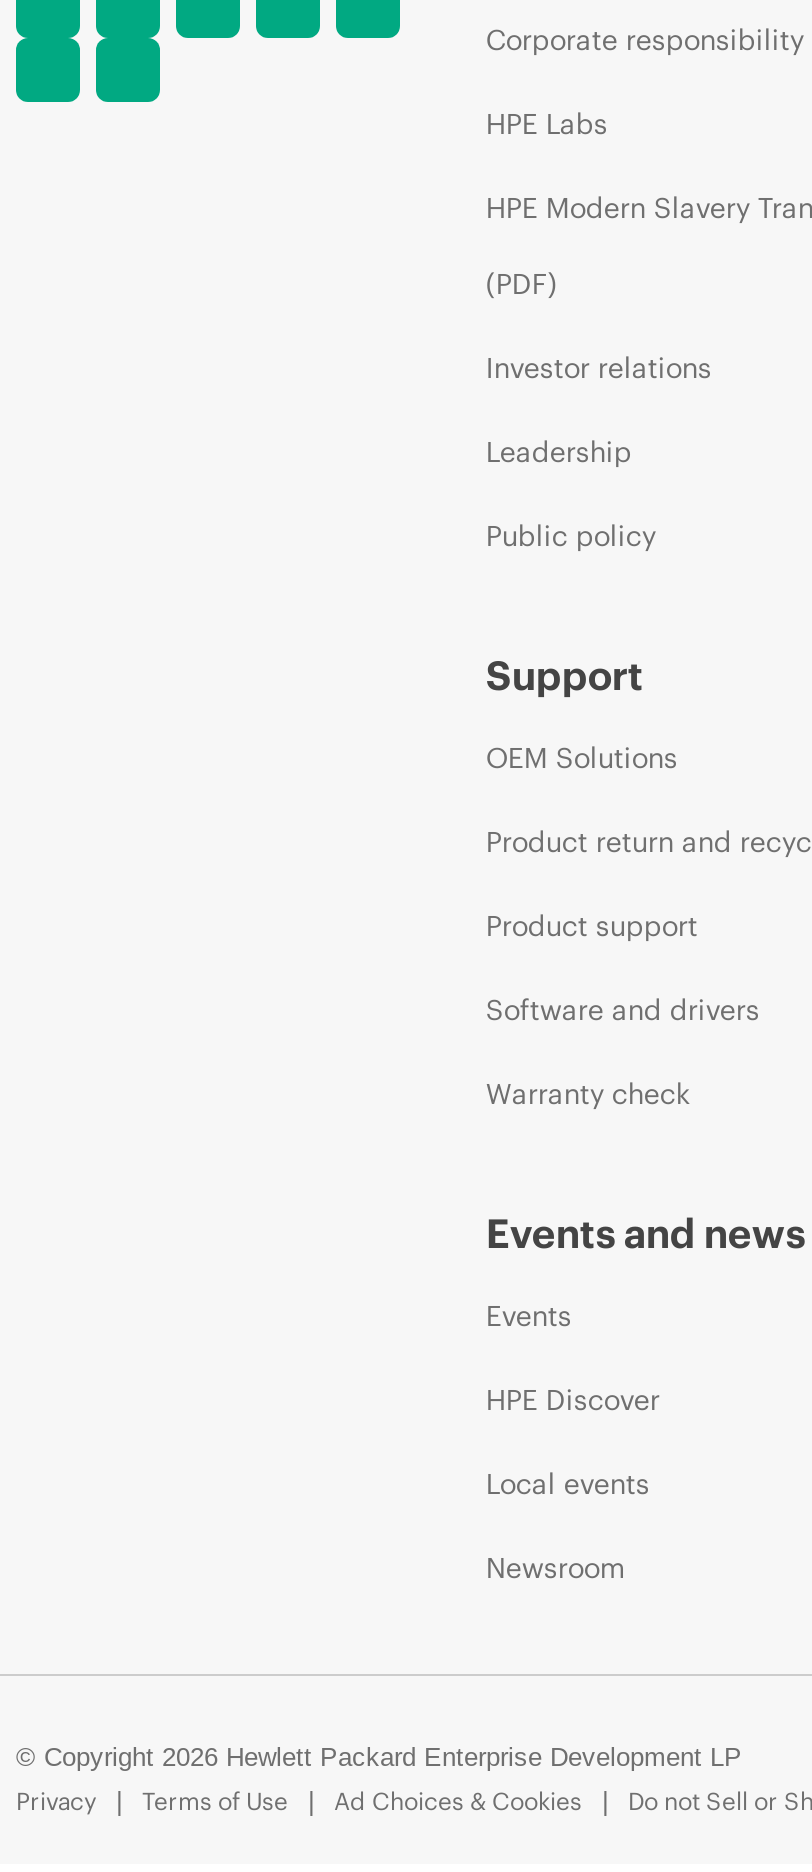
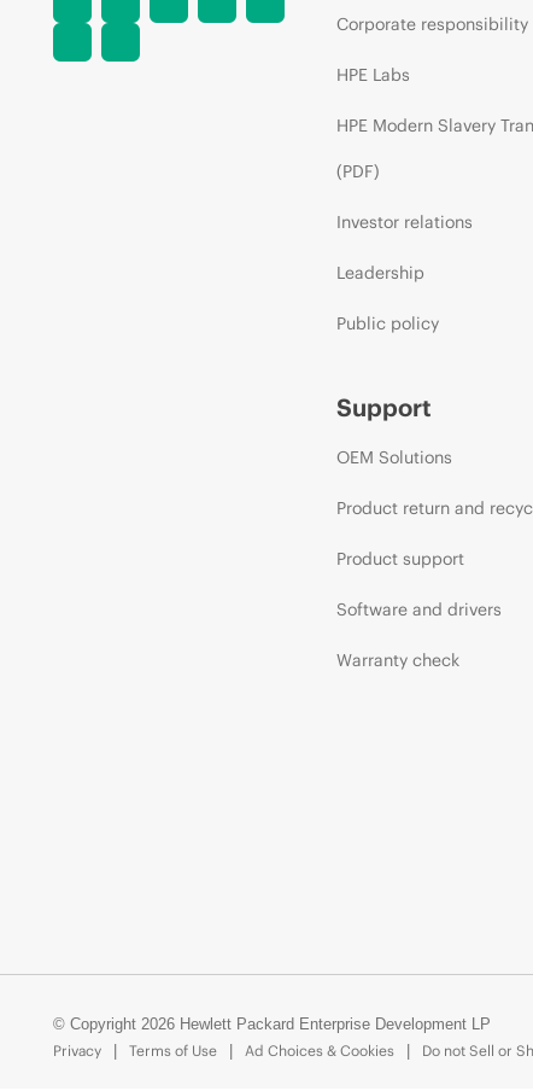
[486,1208,806,1586] Events and news | Events | HPE Discover | Local events | Newsroom -> none

